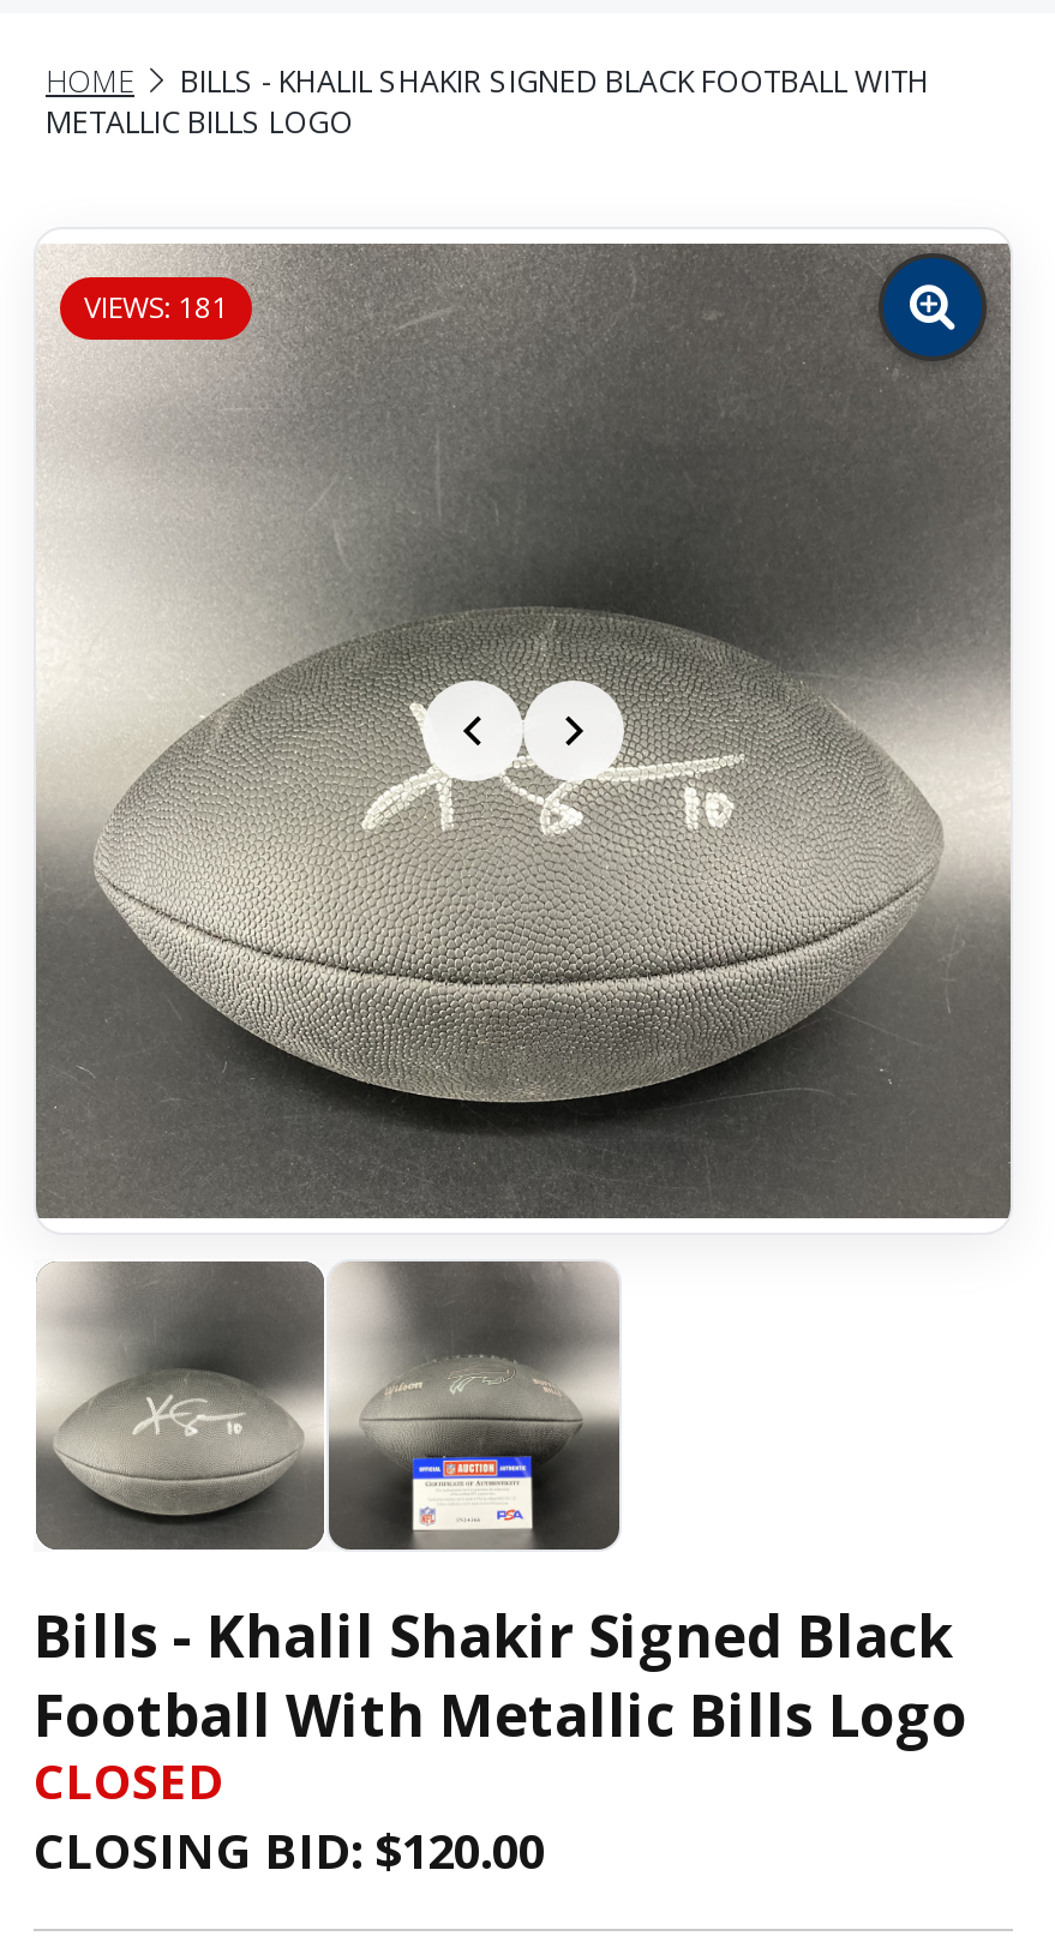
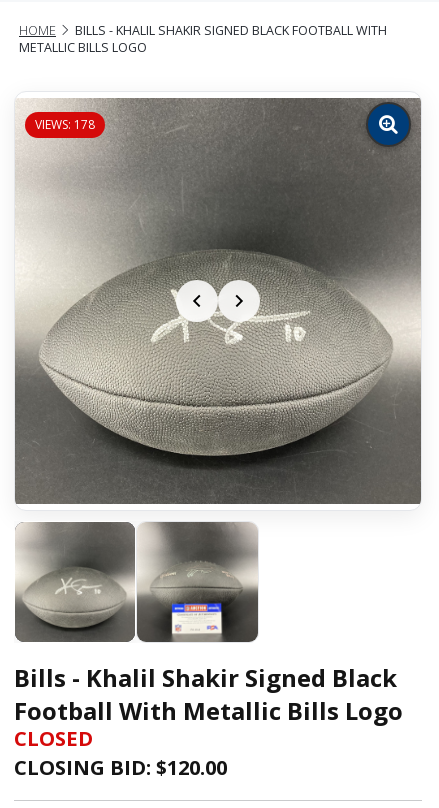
[84,287,228,327] VIEWS: 181 -> [35,116,95,133] VIEWS: 178

